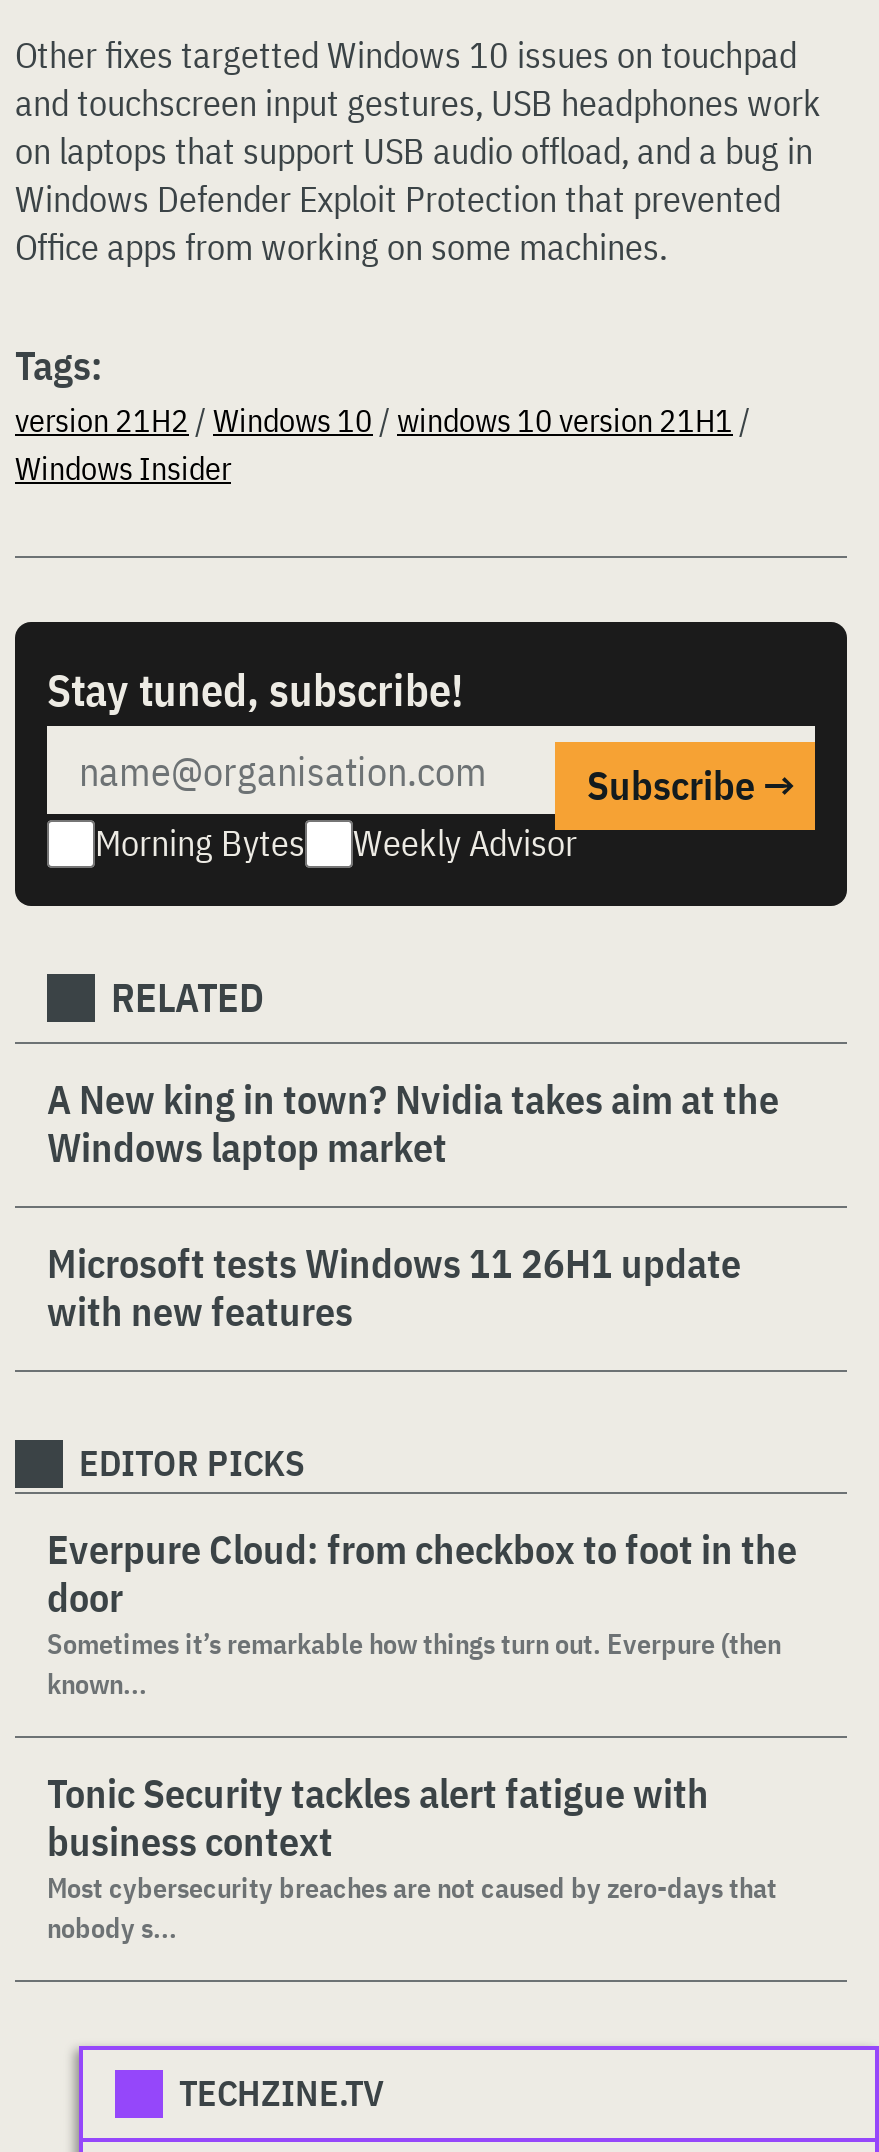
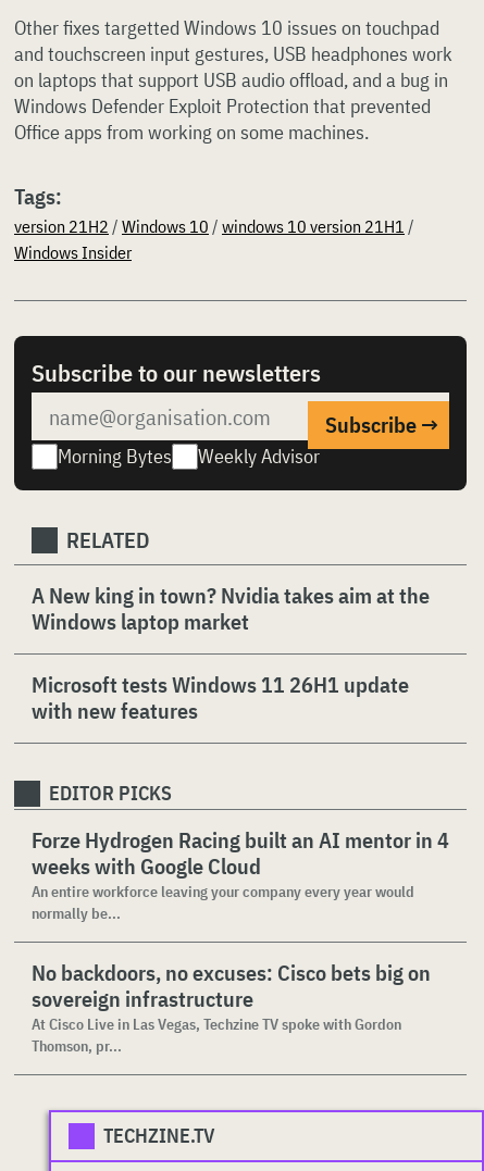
[47,660,463,718] Stay tuned, subscribe! -> [32,357,321,388] Subscribe to our newsletters
[47,1522,797,1702] Everpure Cloud: from checkbox to foot in the | door | Sometimes it’s remarkable how things turn out. Everpure (then | known... -> [32,825,449,923] Forze Hydrogen Racing built an AI mentor in 4 | weeks with Google Cloud | An entire workforce leaving your company every year would | normally be...
[47,1766,777,1946] Tonic Security tackles alert fatigue with | business context | Most cybersecurity breaches are not caused by zero-days that | nobody s... -> [32,958,431,1056] No backdoors, no excuses: Cisco bets big on | sovereign infrastructure | At Cisco Live in Las Vegas, Techzine TV spoke with Gordon | Thomson, pr...

